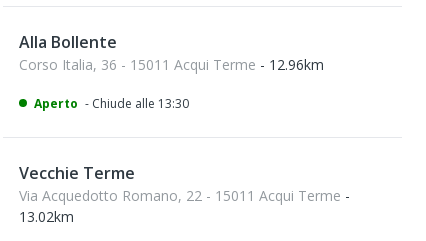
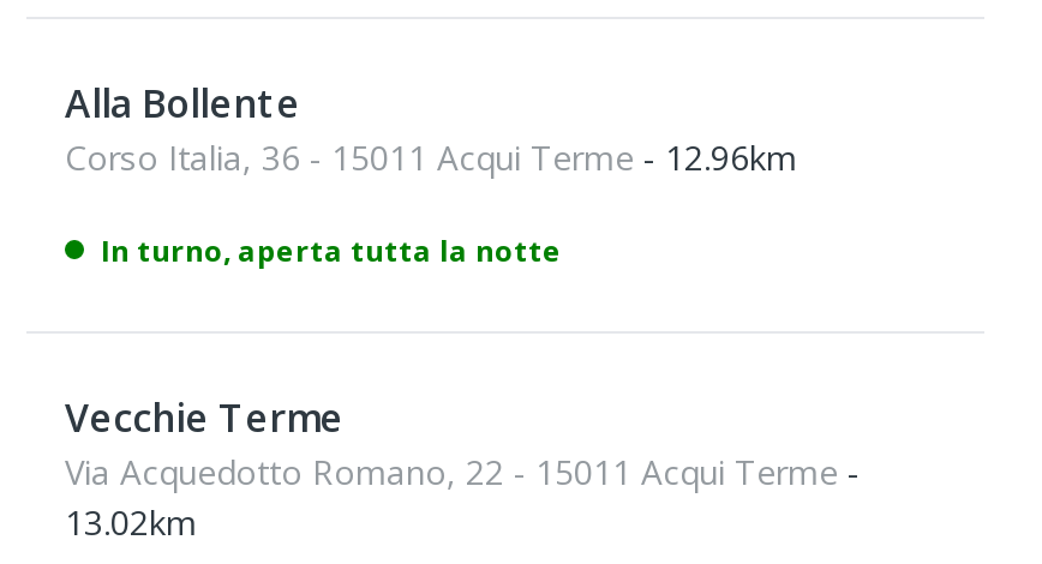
[34,95,189,112] Aperto - Chiude alle 13:30 -> [101,230,562,271] In turno, aperta tutta la notte

